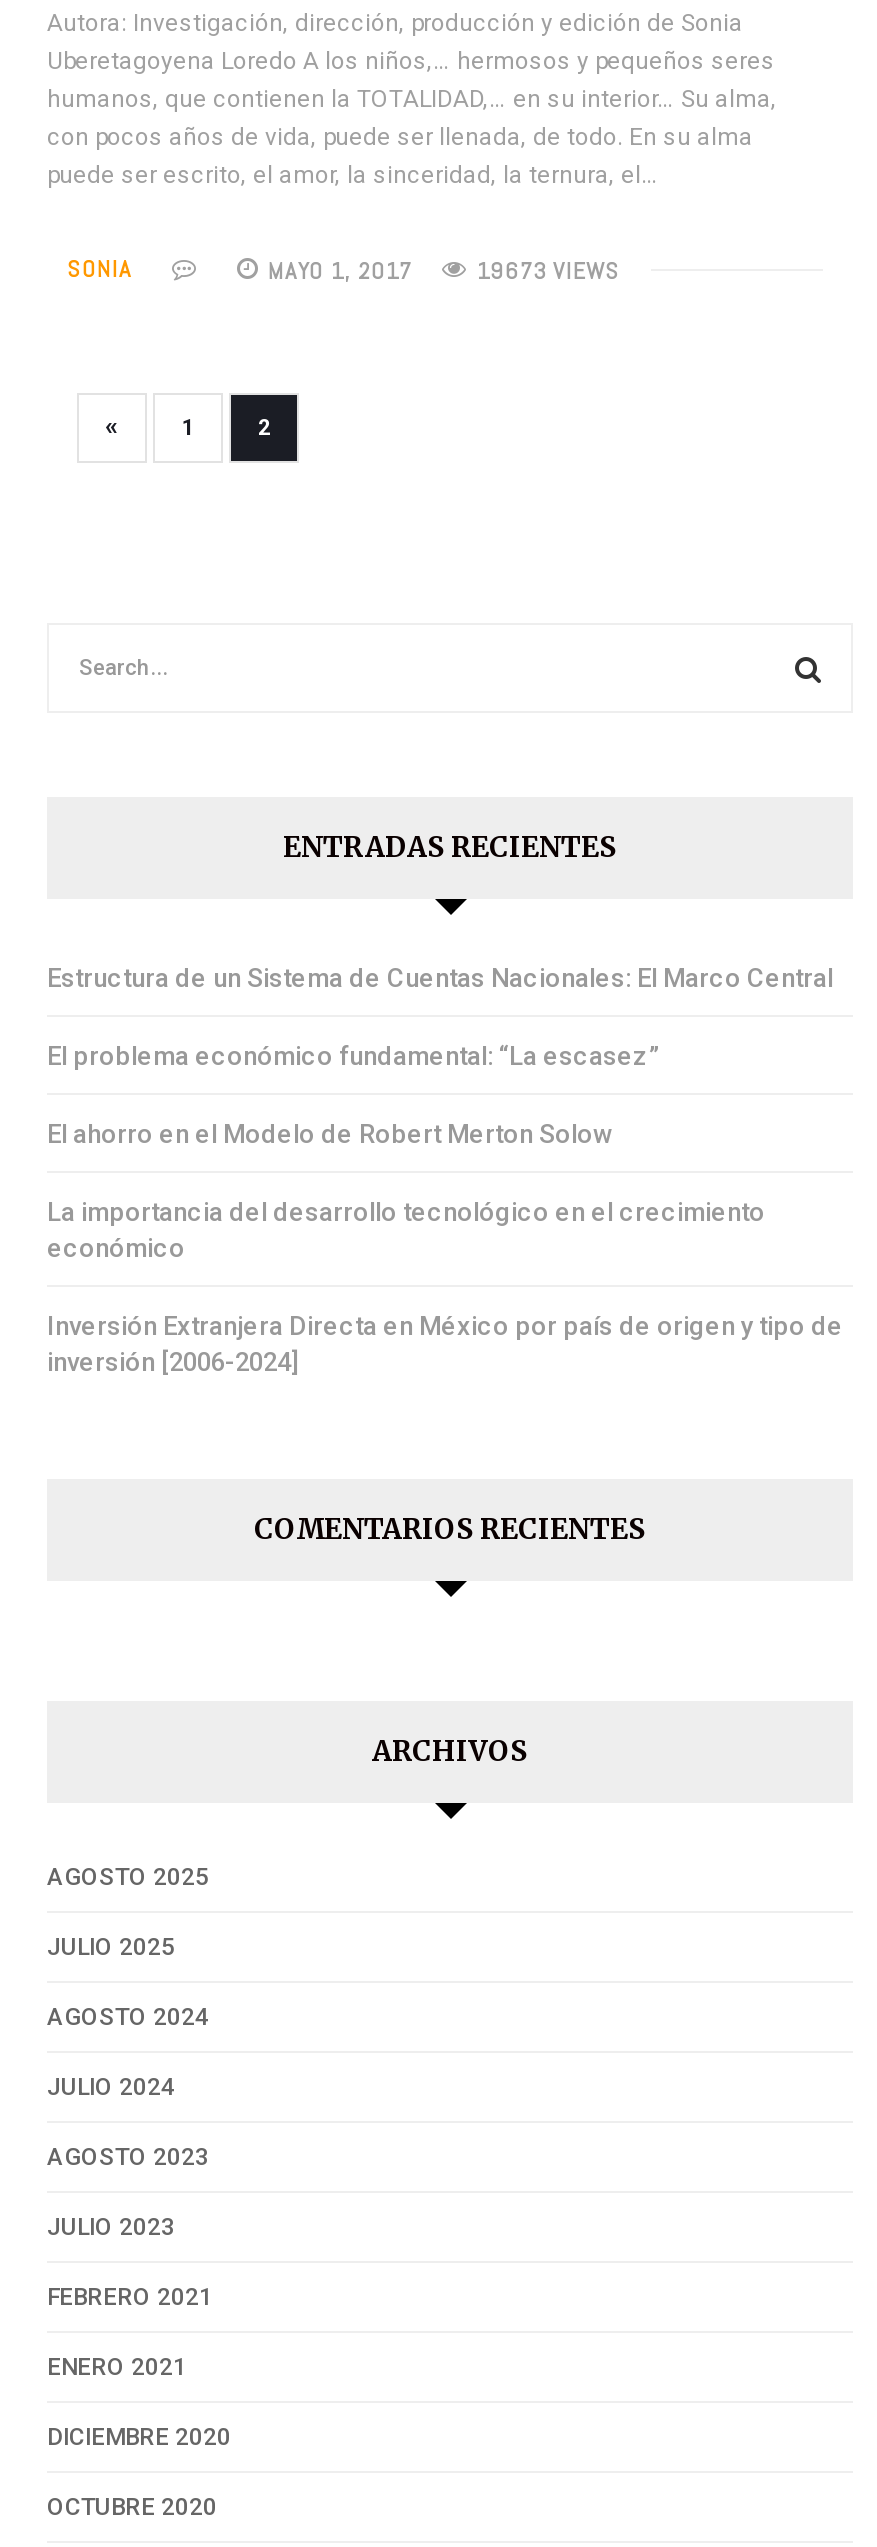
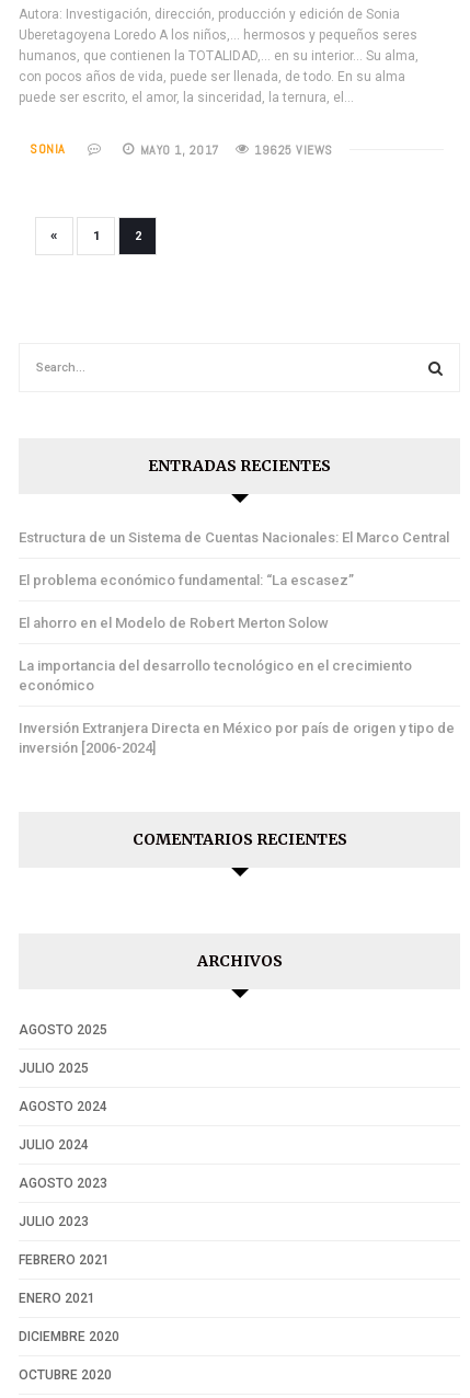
[477,256,620,288] 19673 VIEWS -> [254,142,333,159] 19625 VIEWS

